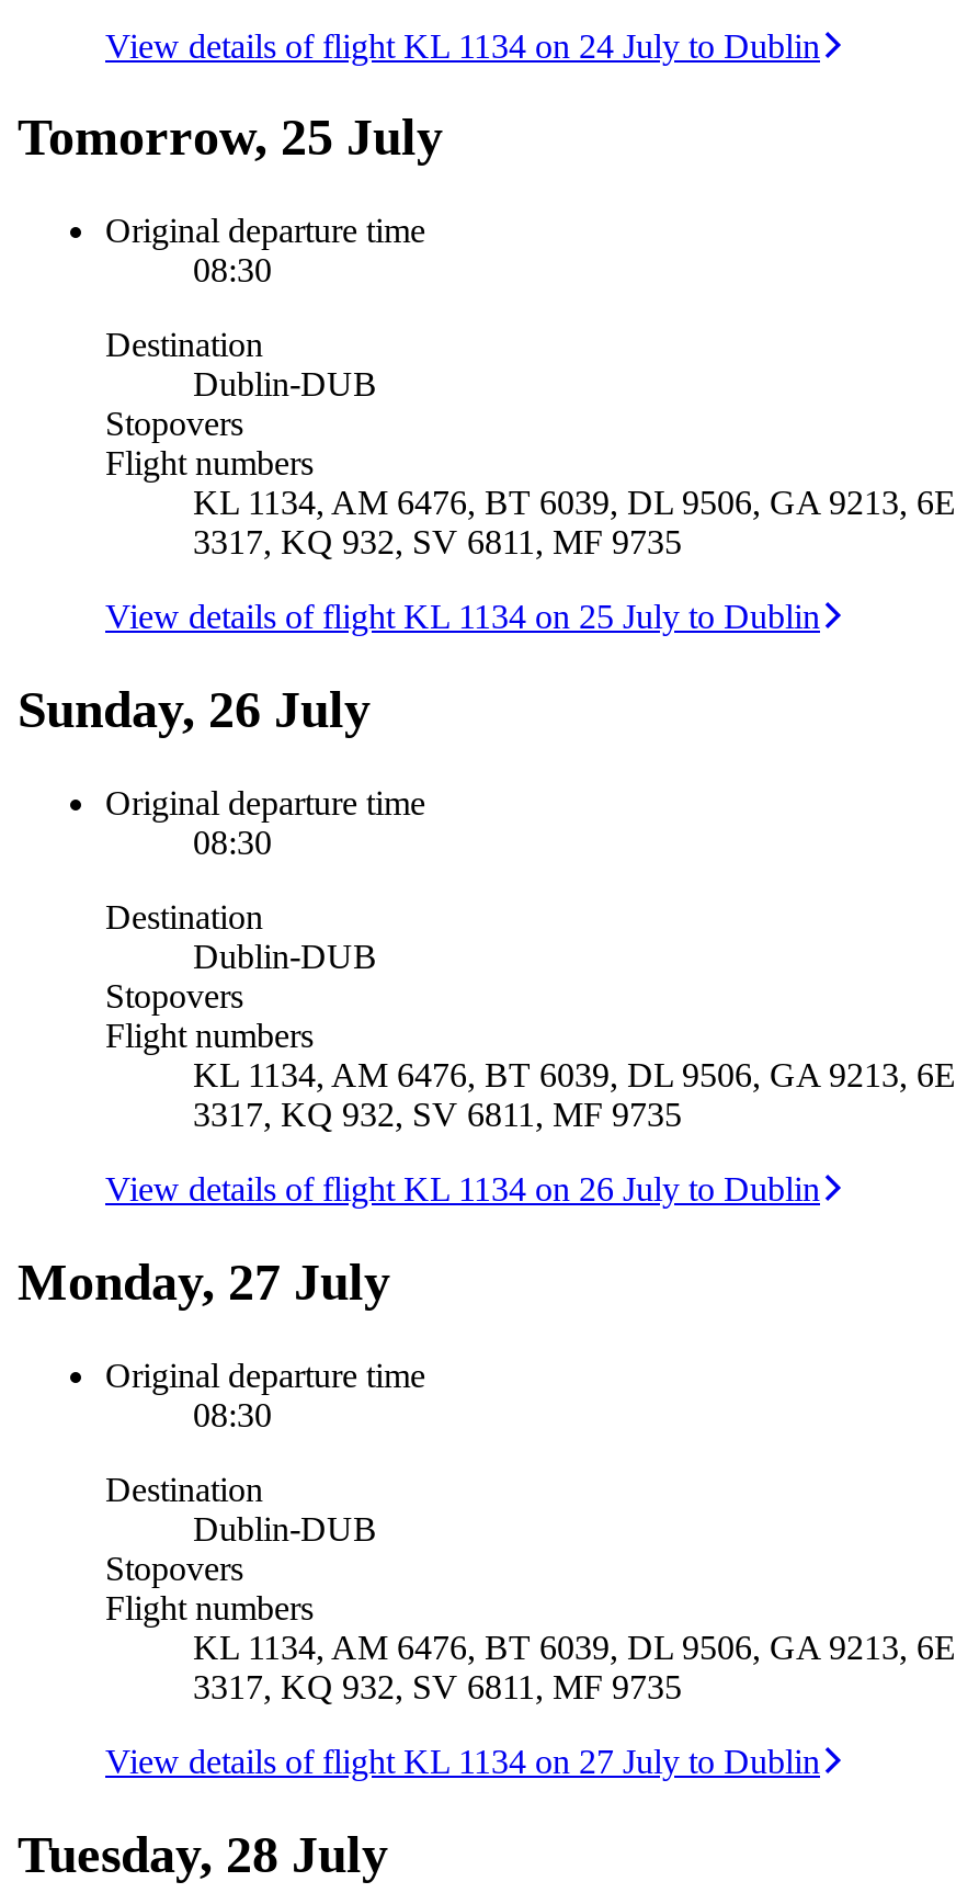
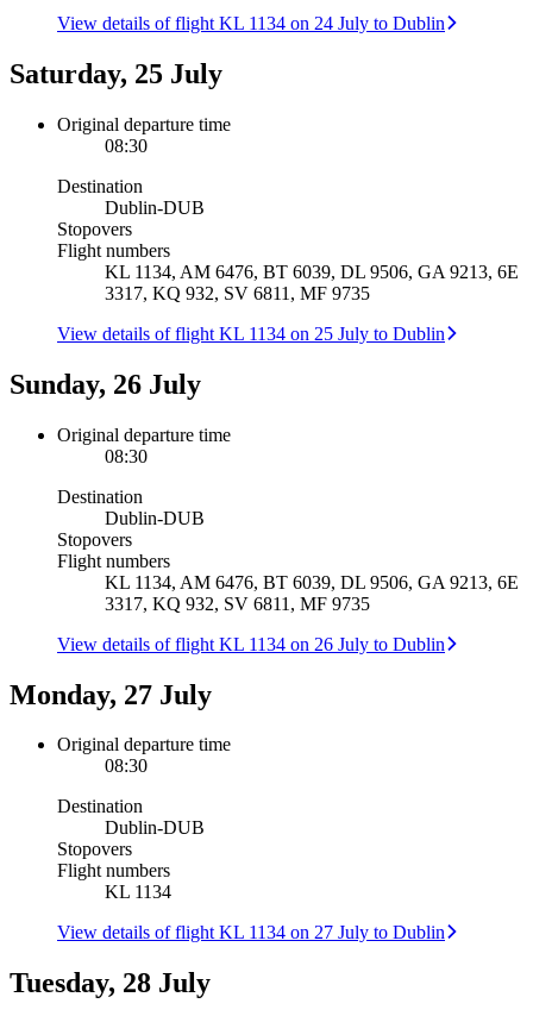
[18,109,443,166] Tomorrow, 25 July -> [10,58,222,89] Saturday, 25 July
[193,1628,956,1705] KL 1134, AM 6476, BT 6039, DL 9506, GA 9213, 6E | 3317, KQ 932, SV 6811, MF 9735 -> [105,882,171,902] KL 1134

